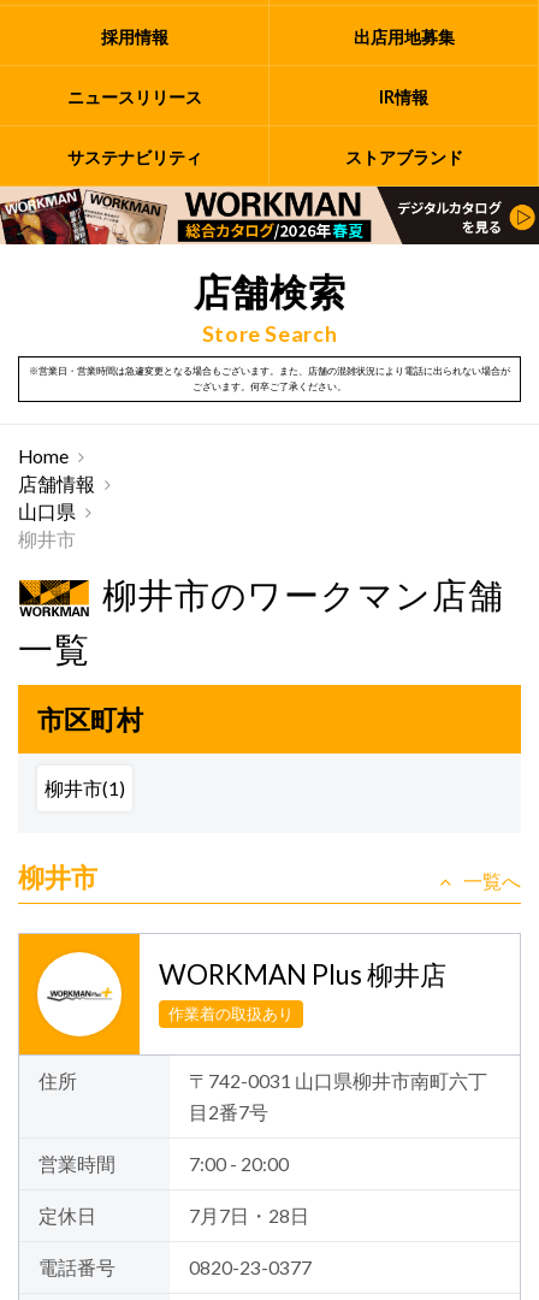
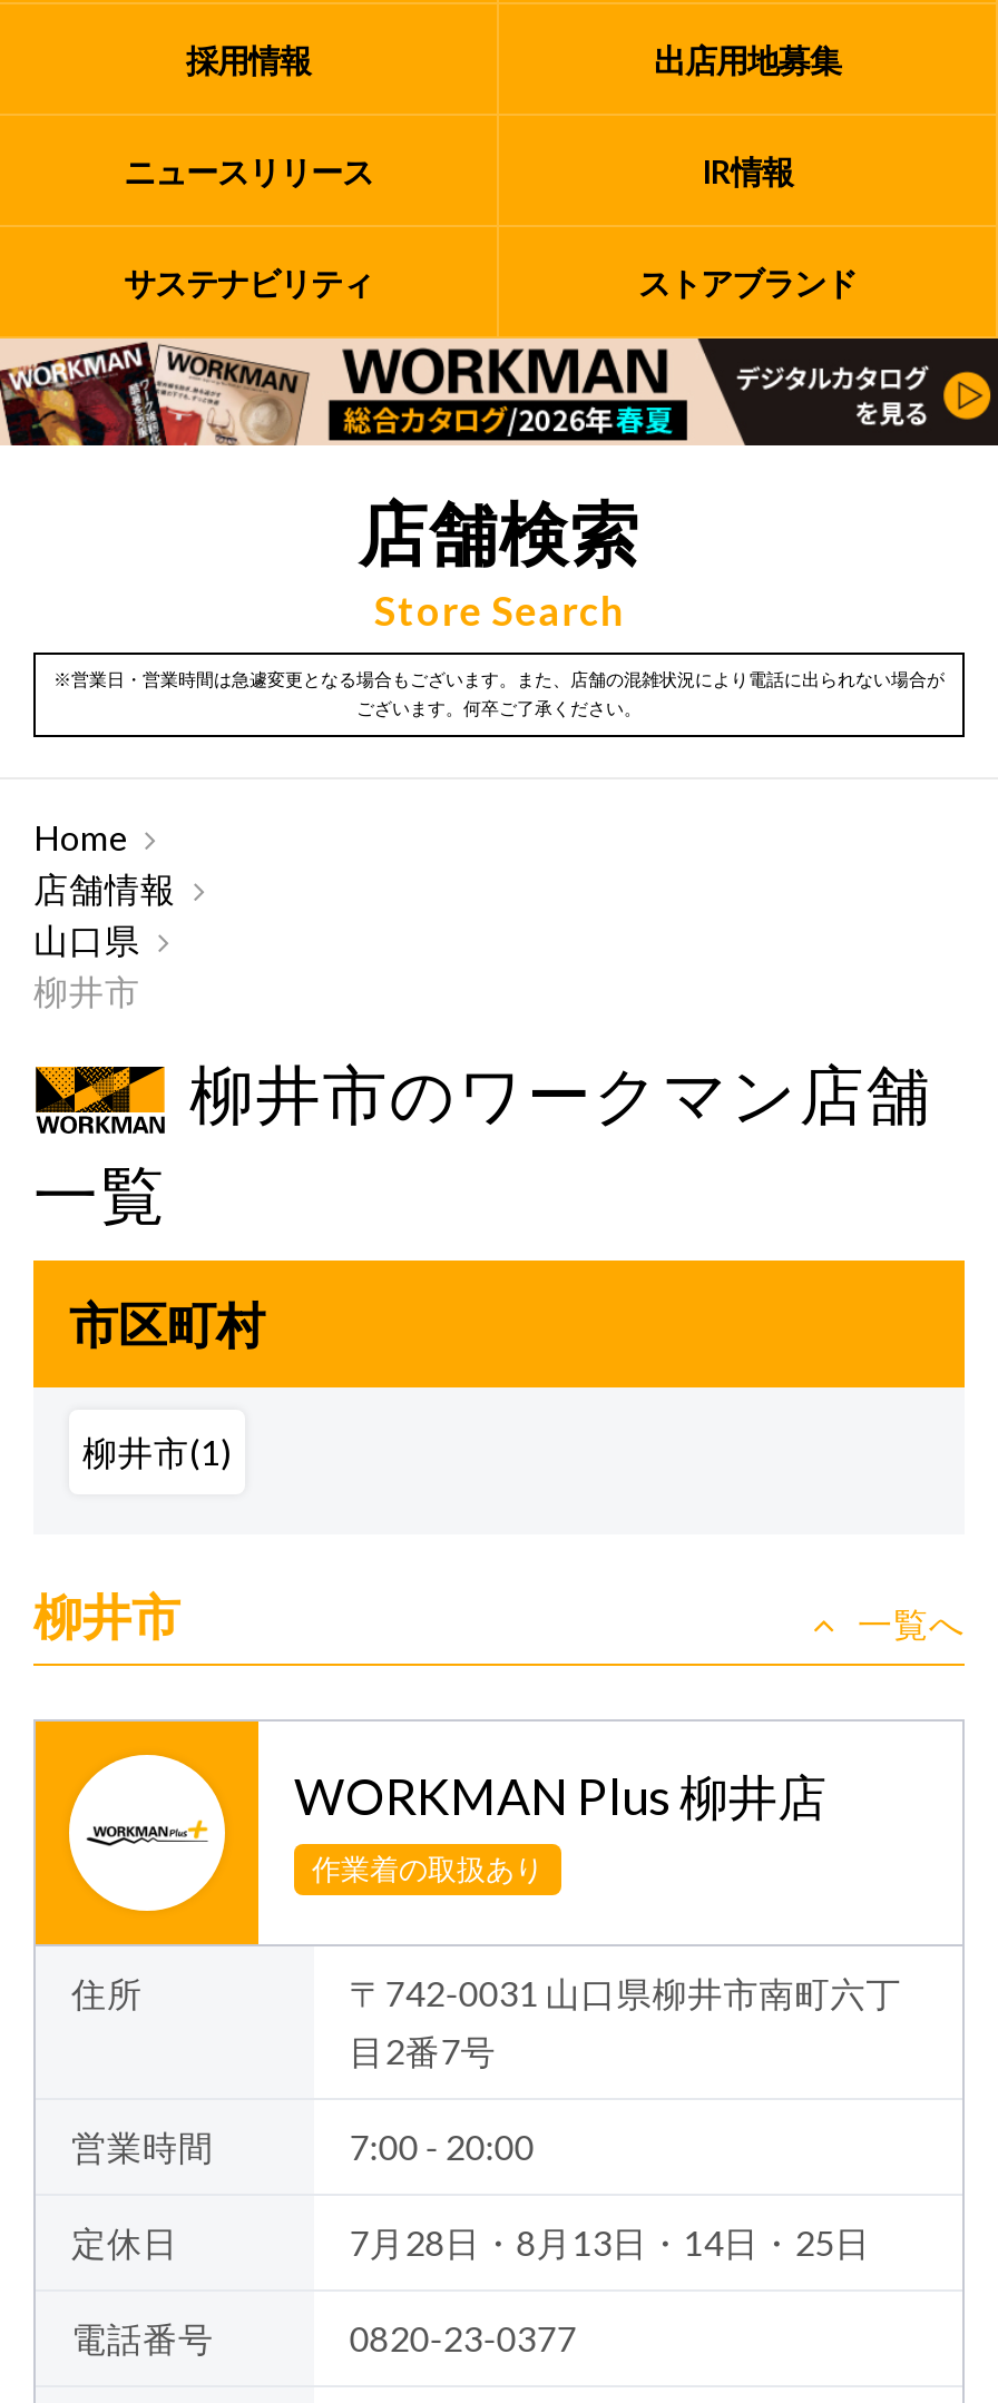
[189,1205,309,1227] 7月7日・28日 -> [349,2223,871,2264] 7月28日・8月13日・14日・25日

